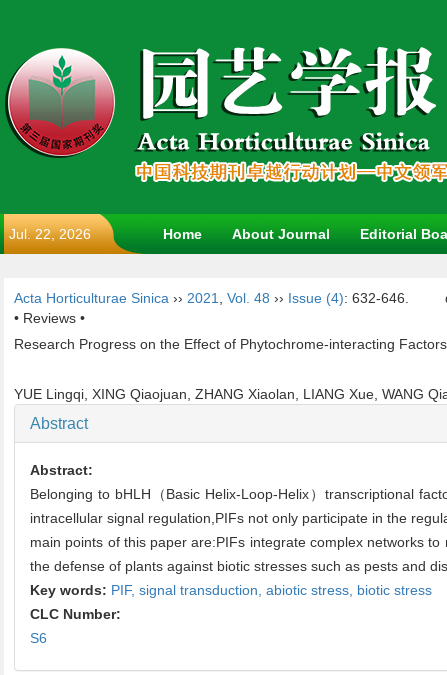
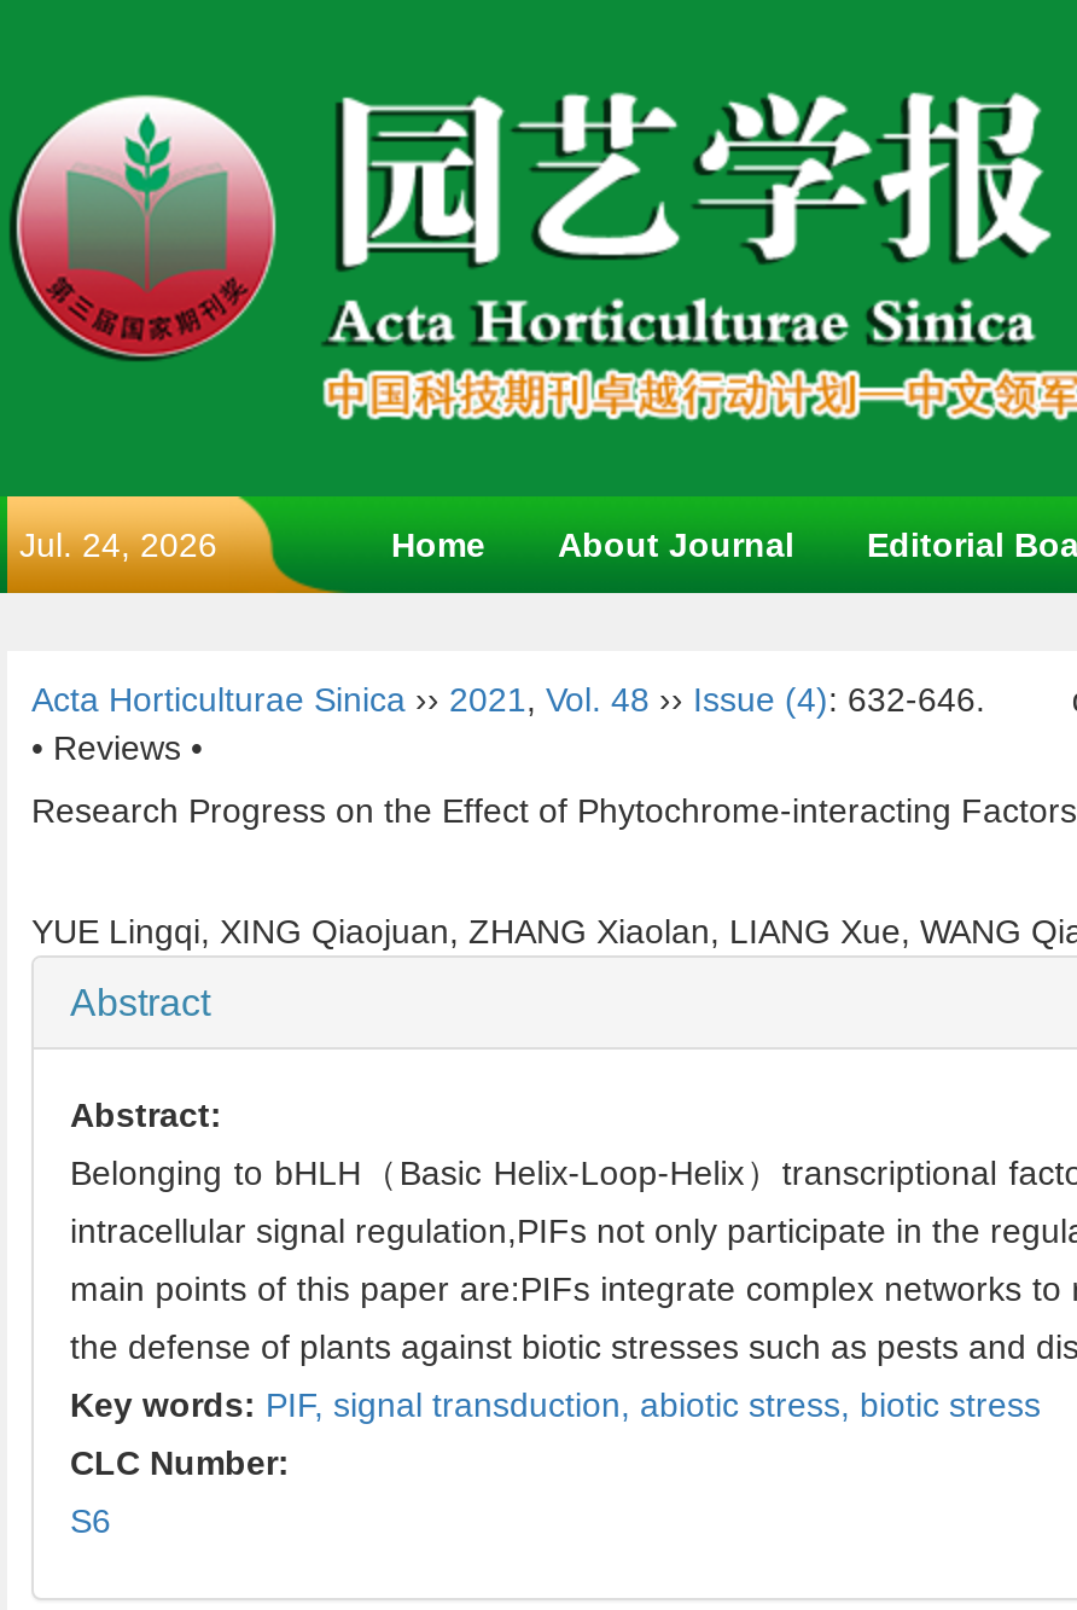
[9,226,91,242] Jul. 22, 2026 -> [19,525,217,564] Jul. 24, 2026

